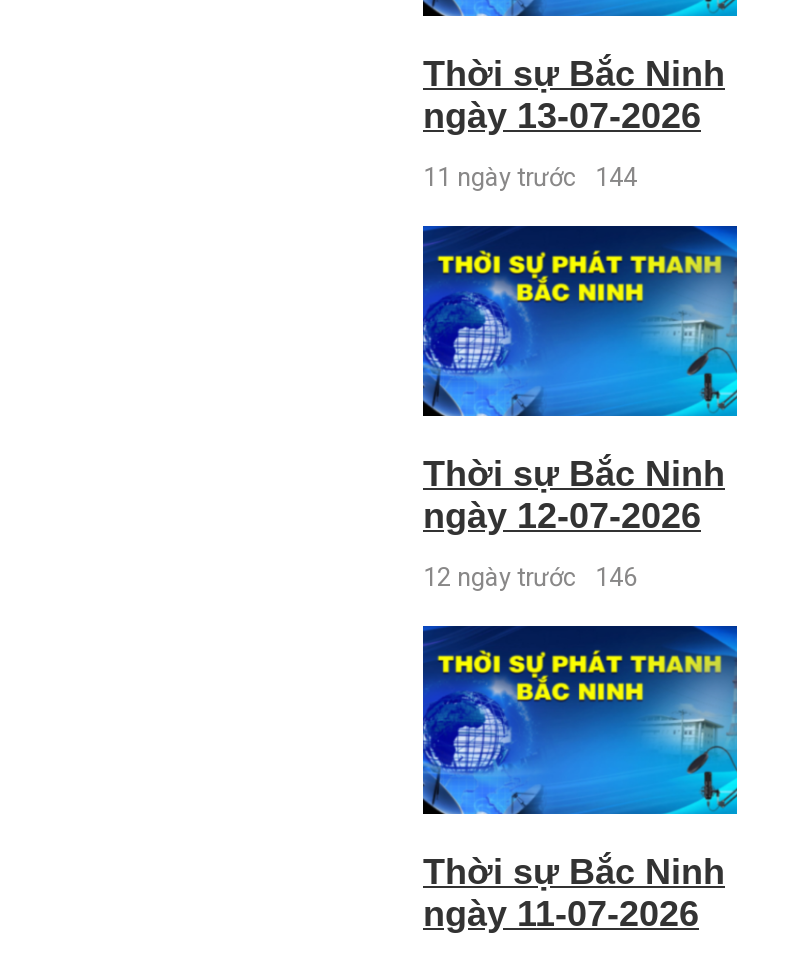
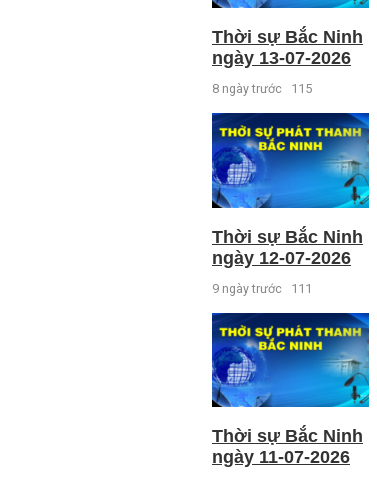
[423,162,637,192] 11 ngày trước 144 -> [212,81,312,96] 8 ngày trước 115
[423,561,637,591] 12 ngày trước 146 -> [212,280,312,295] 9 ngày trước 111

